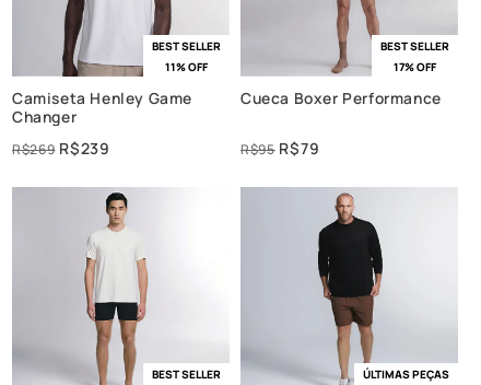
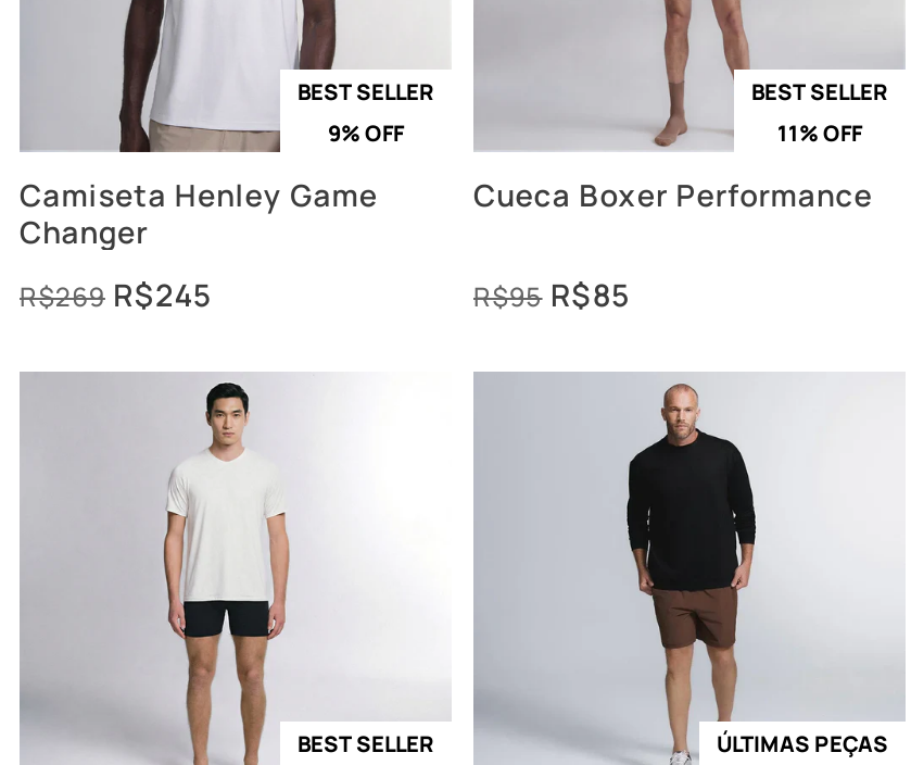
[165,59,208,75] 11% OFF -> [328,118,404,148] 9% OFF
[394,59,436,75] 17% OFF -> [777,118,862,148] 11% OFF
[12,138,110,159] R$269 R$239 -> [20,274,212,316] R$269 R$245
[241,138,319,159] R$95 R$79 -> [473,274,630,316] R$95 R$85

